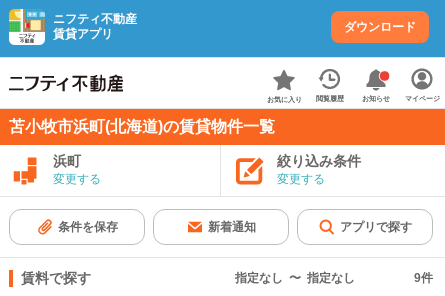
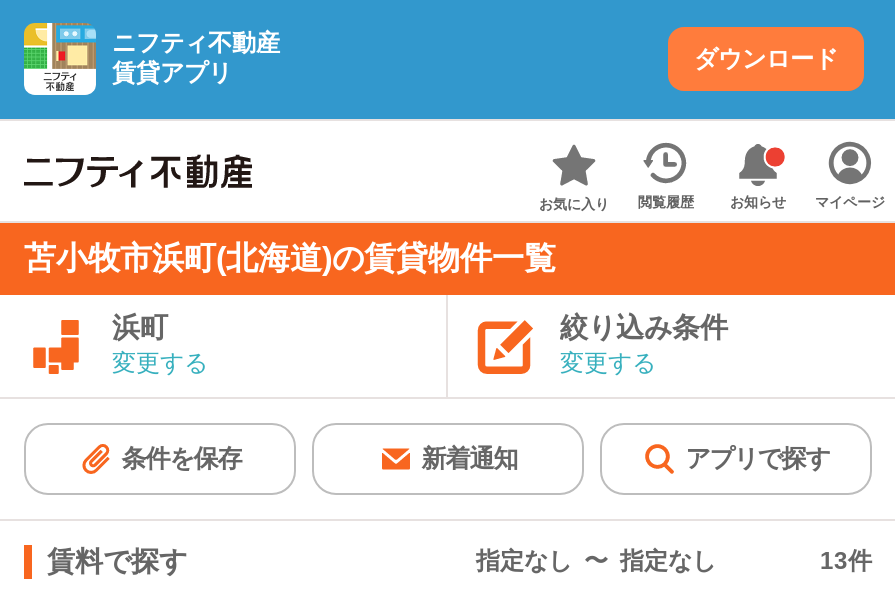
[414,271,433,285] 9件 -> [820,547,872,575] 13件

